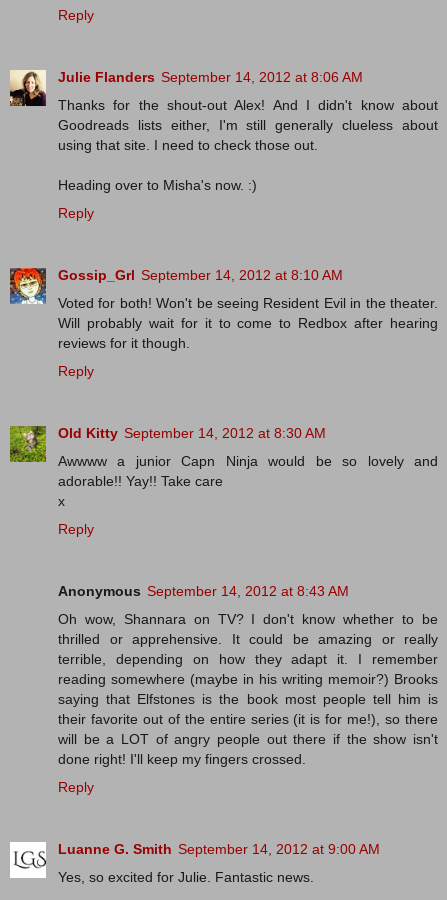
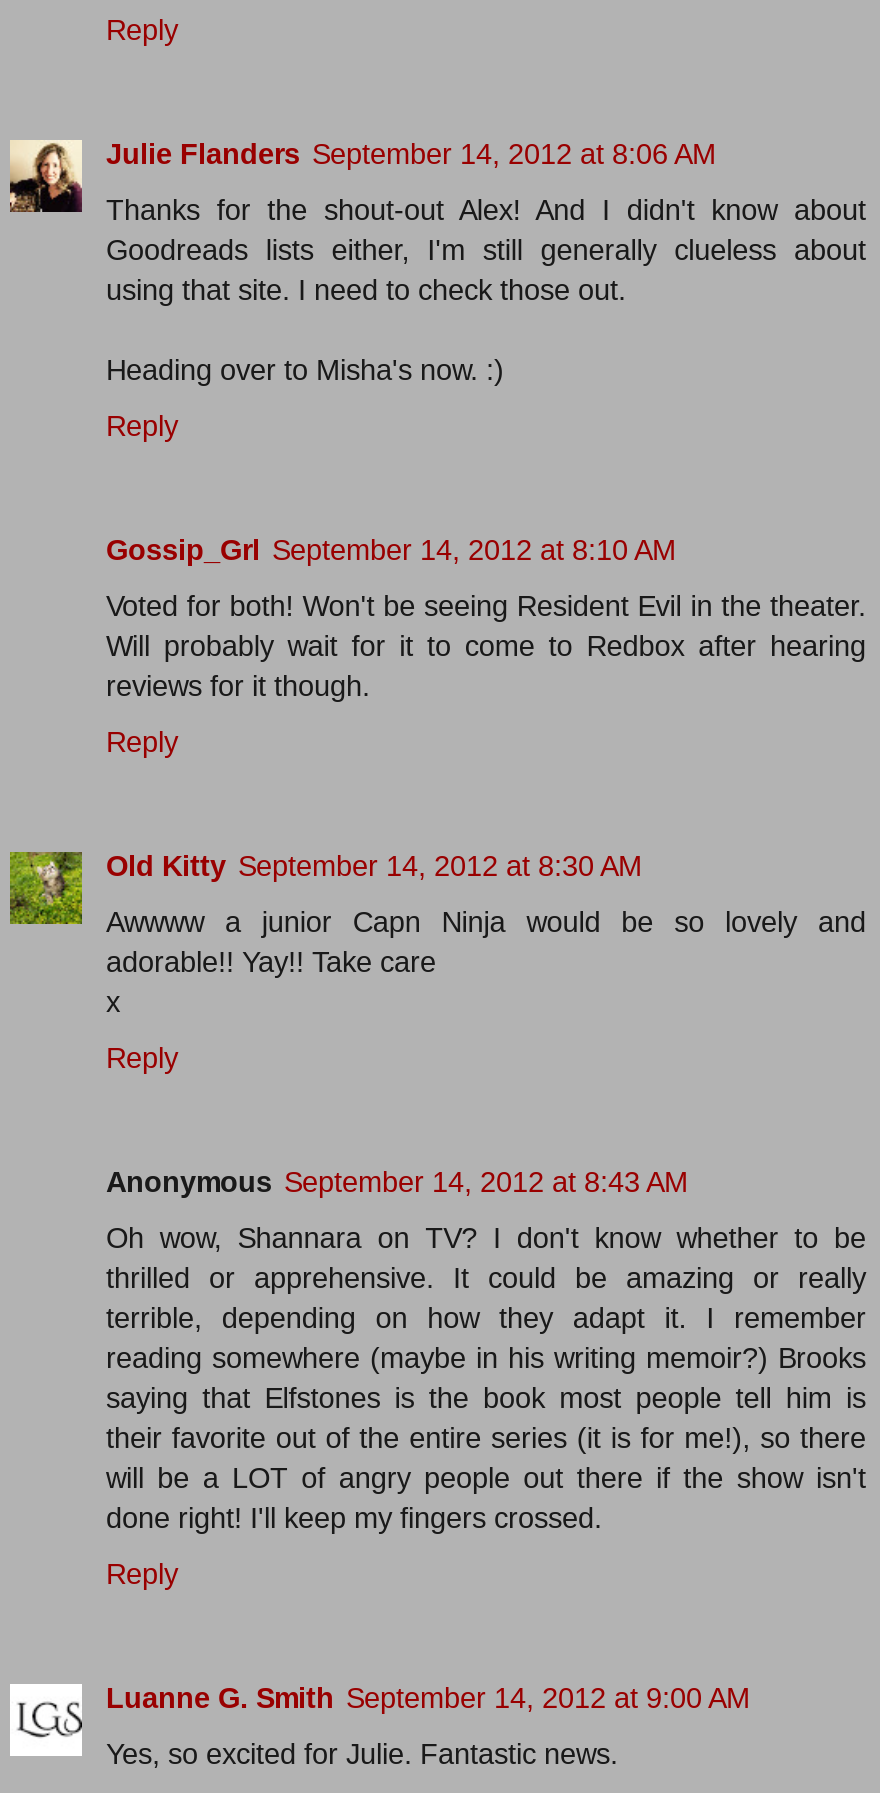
[9,267,47,305] [image] -> none

